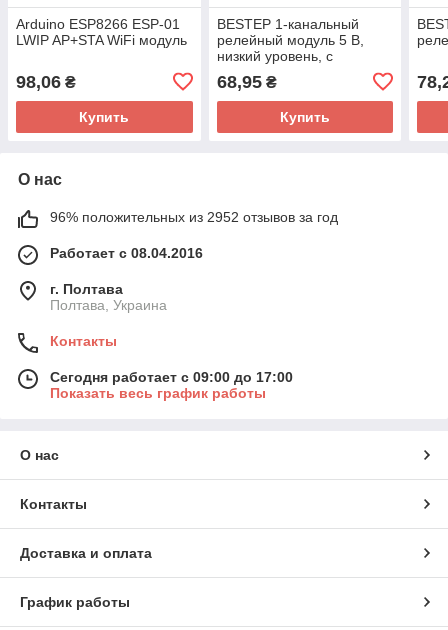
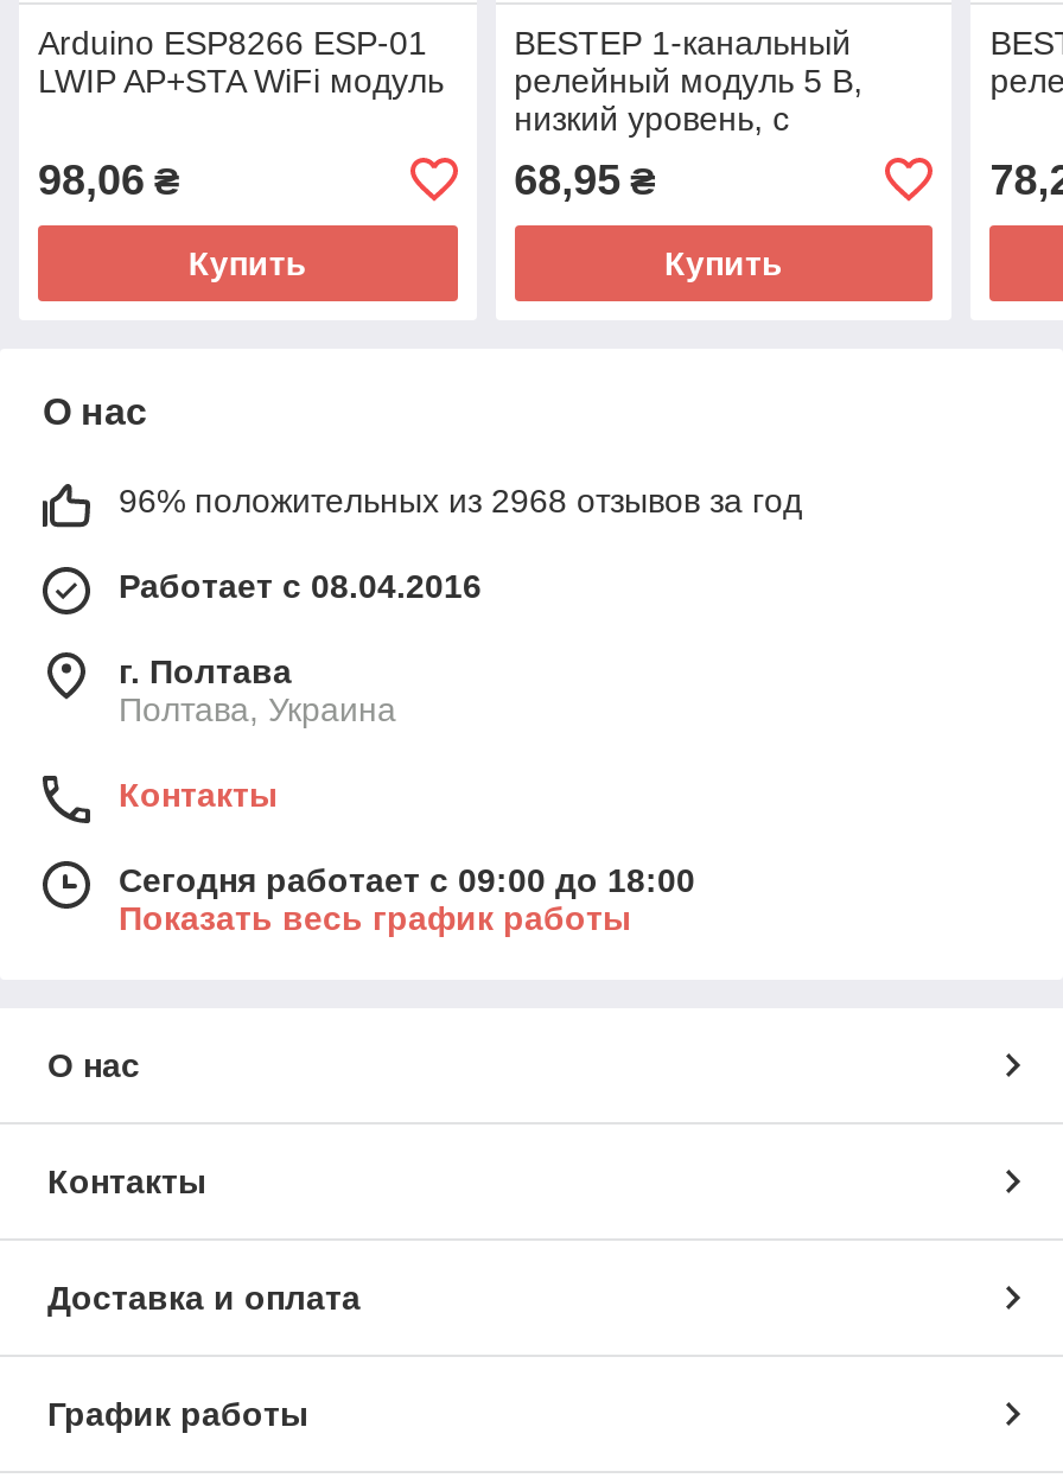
[50,209,338,225] 96% положительных из 2952 отзывов за год -> [119,481,802,519] 96% положительных из 2968 отзывов за год
[50,369,293,385] Сегодня работает с 09:00 до 17:00 -> [119,861,695,899] Сегодня работает с 09:00 до 18:00

